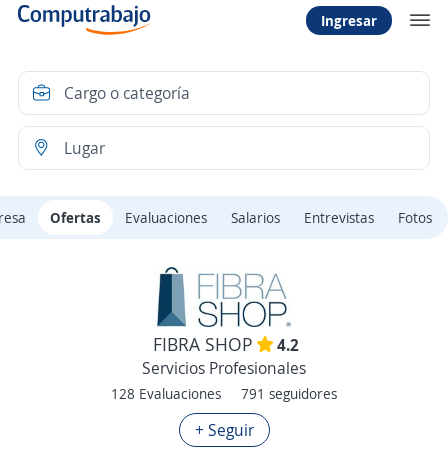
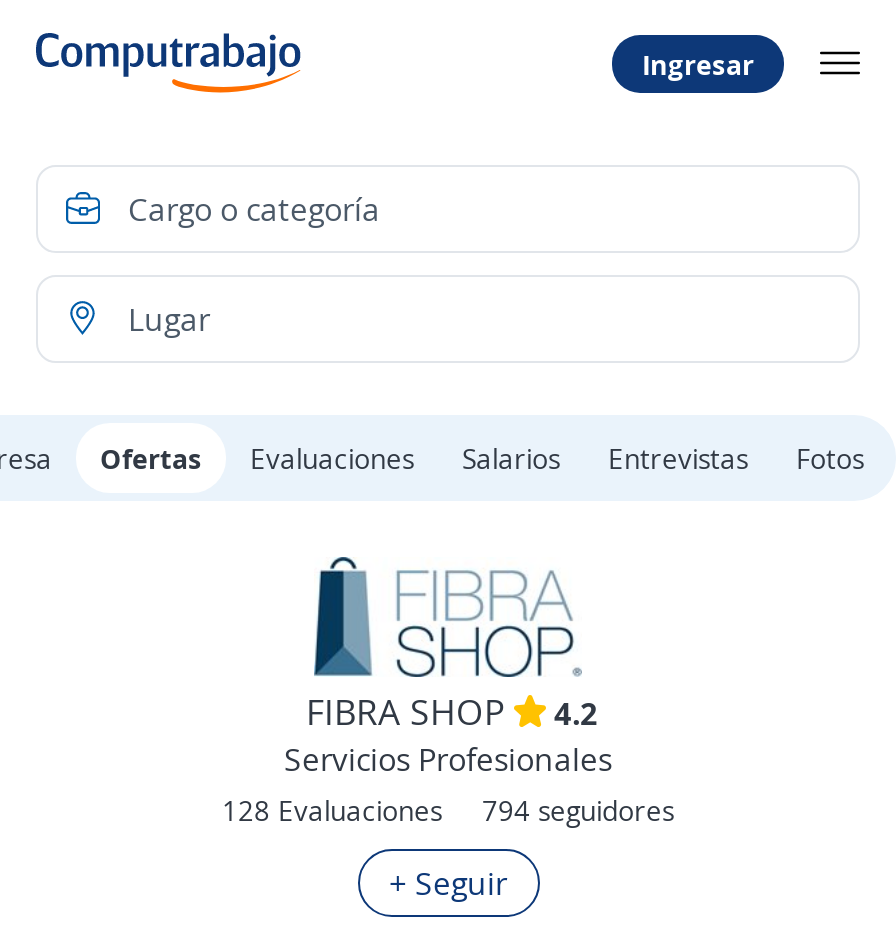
[111,384,337,403] 128 Evaluaciones 791 seguidores -> [222,791,674,829] 128 Evaluaciones 794 seguidores

